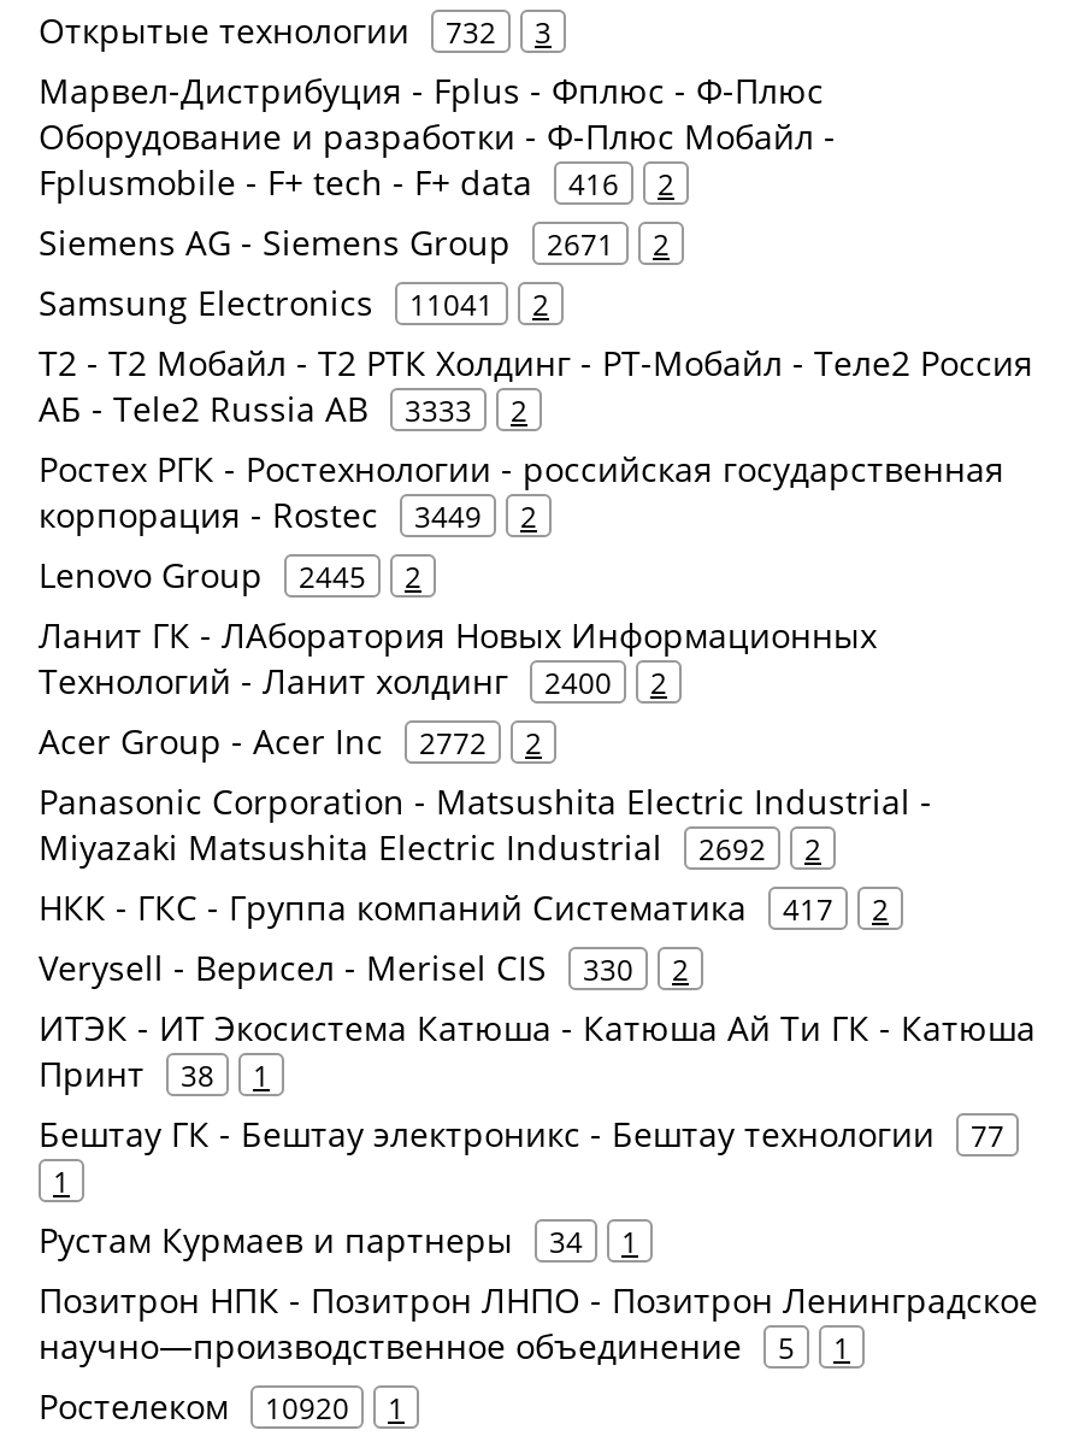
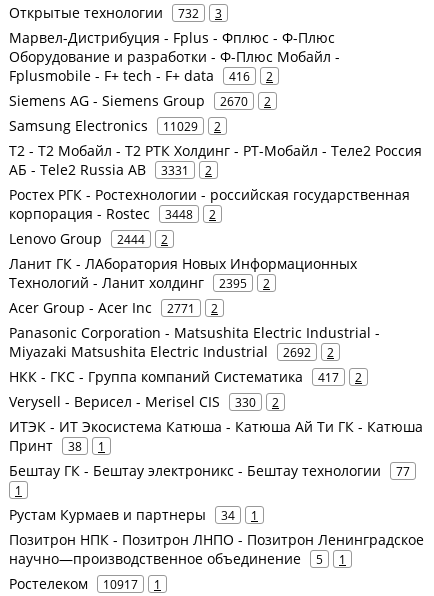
[39,219,670,265] Siemens AG - Siemens Group 2671 2 -> [9,91,271,110] Siemens AG - Siemens Group 2670 2
[39,279,549,325] Samsung Electronics 11041 2 -> [9,116,221,135] Samsung Electronics 11029 2
[405,390,472,429] 3333 -> [161,162,189,178] 3331
[39,492,537,537] корпорация - Rostec 3449 2 -> [9,204,216,223] корпорация - Rostec 3448 2
[39,552,421,598] Lenovo Group 2445 2 -> [9,229,168,248] Lenovo Group 2444 2
[39,658,667,704] Технологий - Ланит холдинг 2400 2 -> [9,273,270,292] Технологий - Ланит холдинг 2395 2
[39,718,542,764] Acer Group - Acer Inc 2772 2 -> [9,298,218,317] Acer Group - Acer Inc 2771 2
[39,1383,405,1429] Ростелеком 10920 1 -> [9,574,161,593] Ростелеком 10917 1

